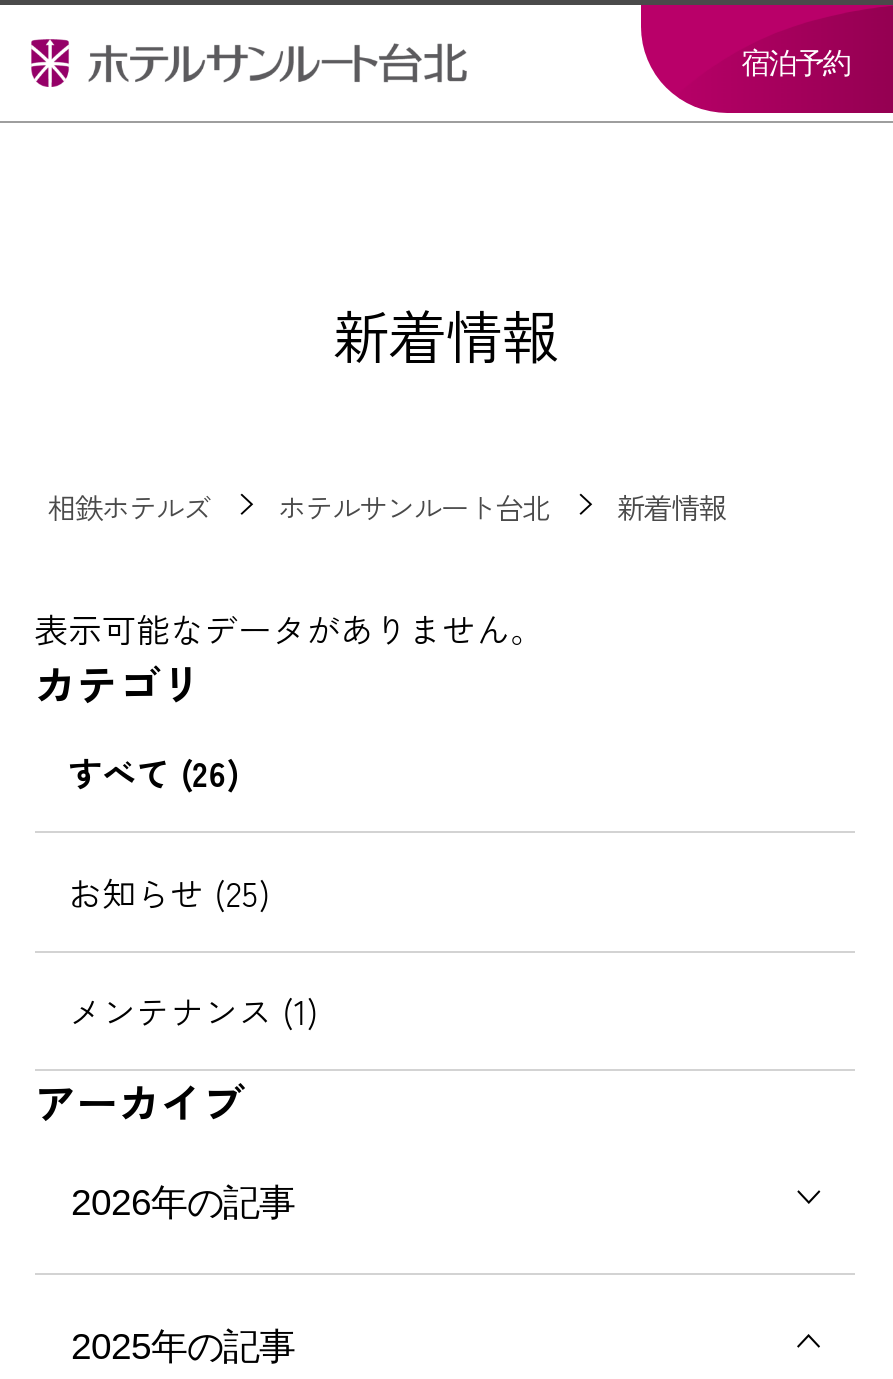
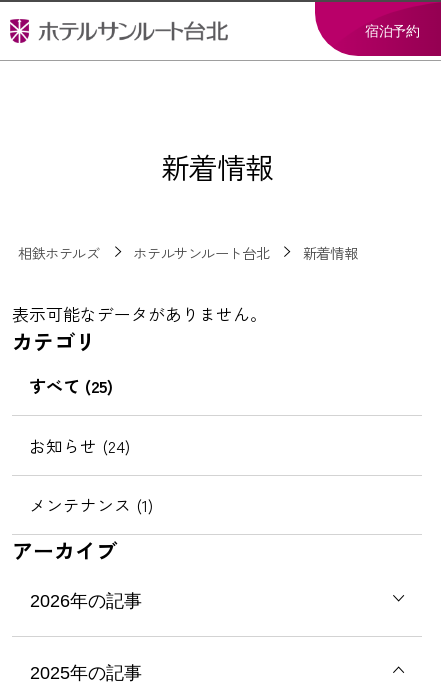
[68,747,238,797] すべて (26) -> [29,373,113,398] すべて (25)
[68,866,268,916] お知らせ (25) -> [29,433,130,458] お知らせ (24)

